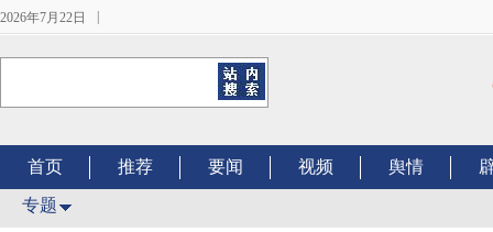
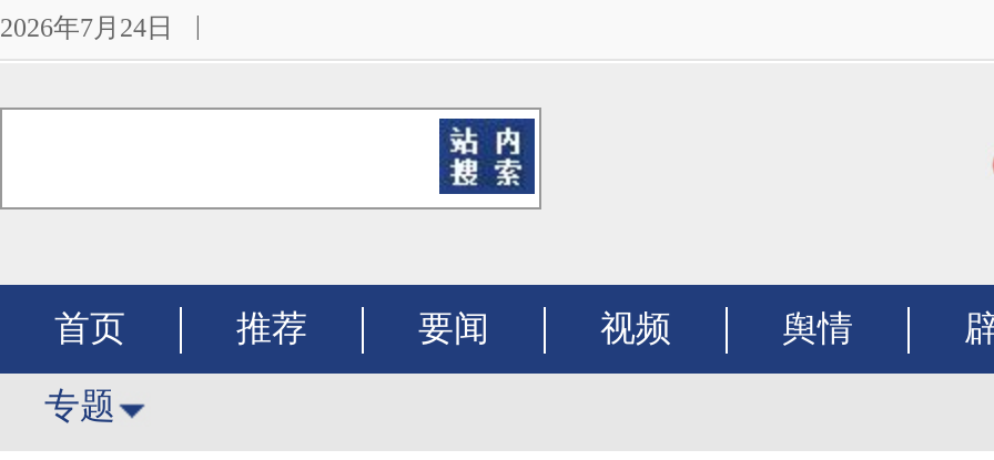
[0,10,86,25] 2026年7月22日 -> [0,12,173,43] 2026年7月24日

